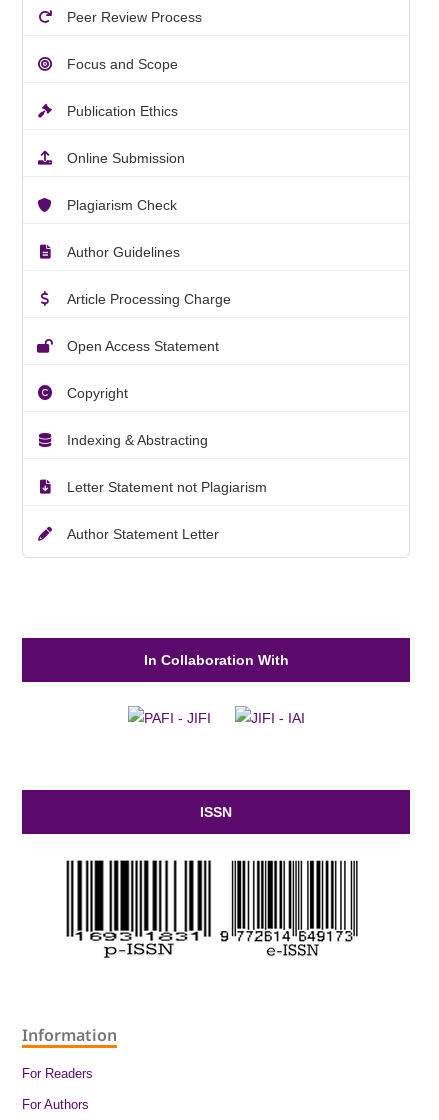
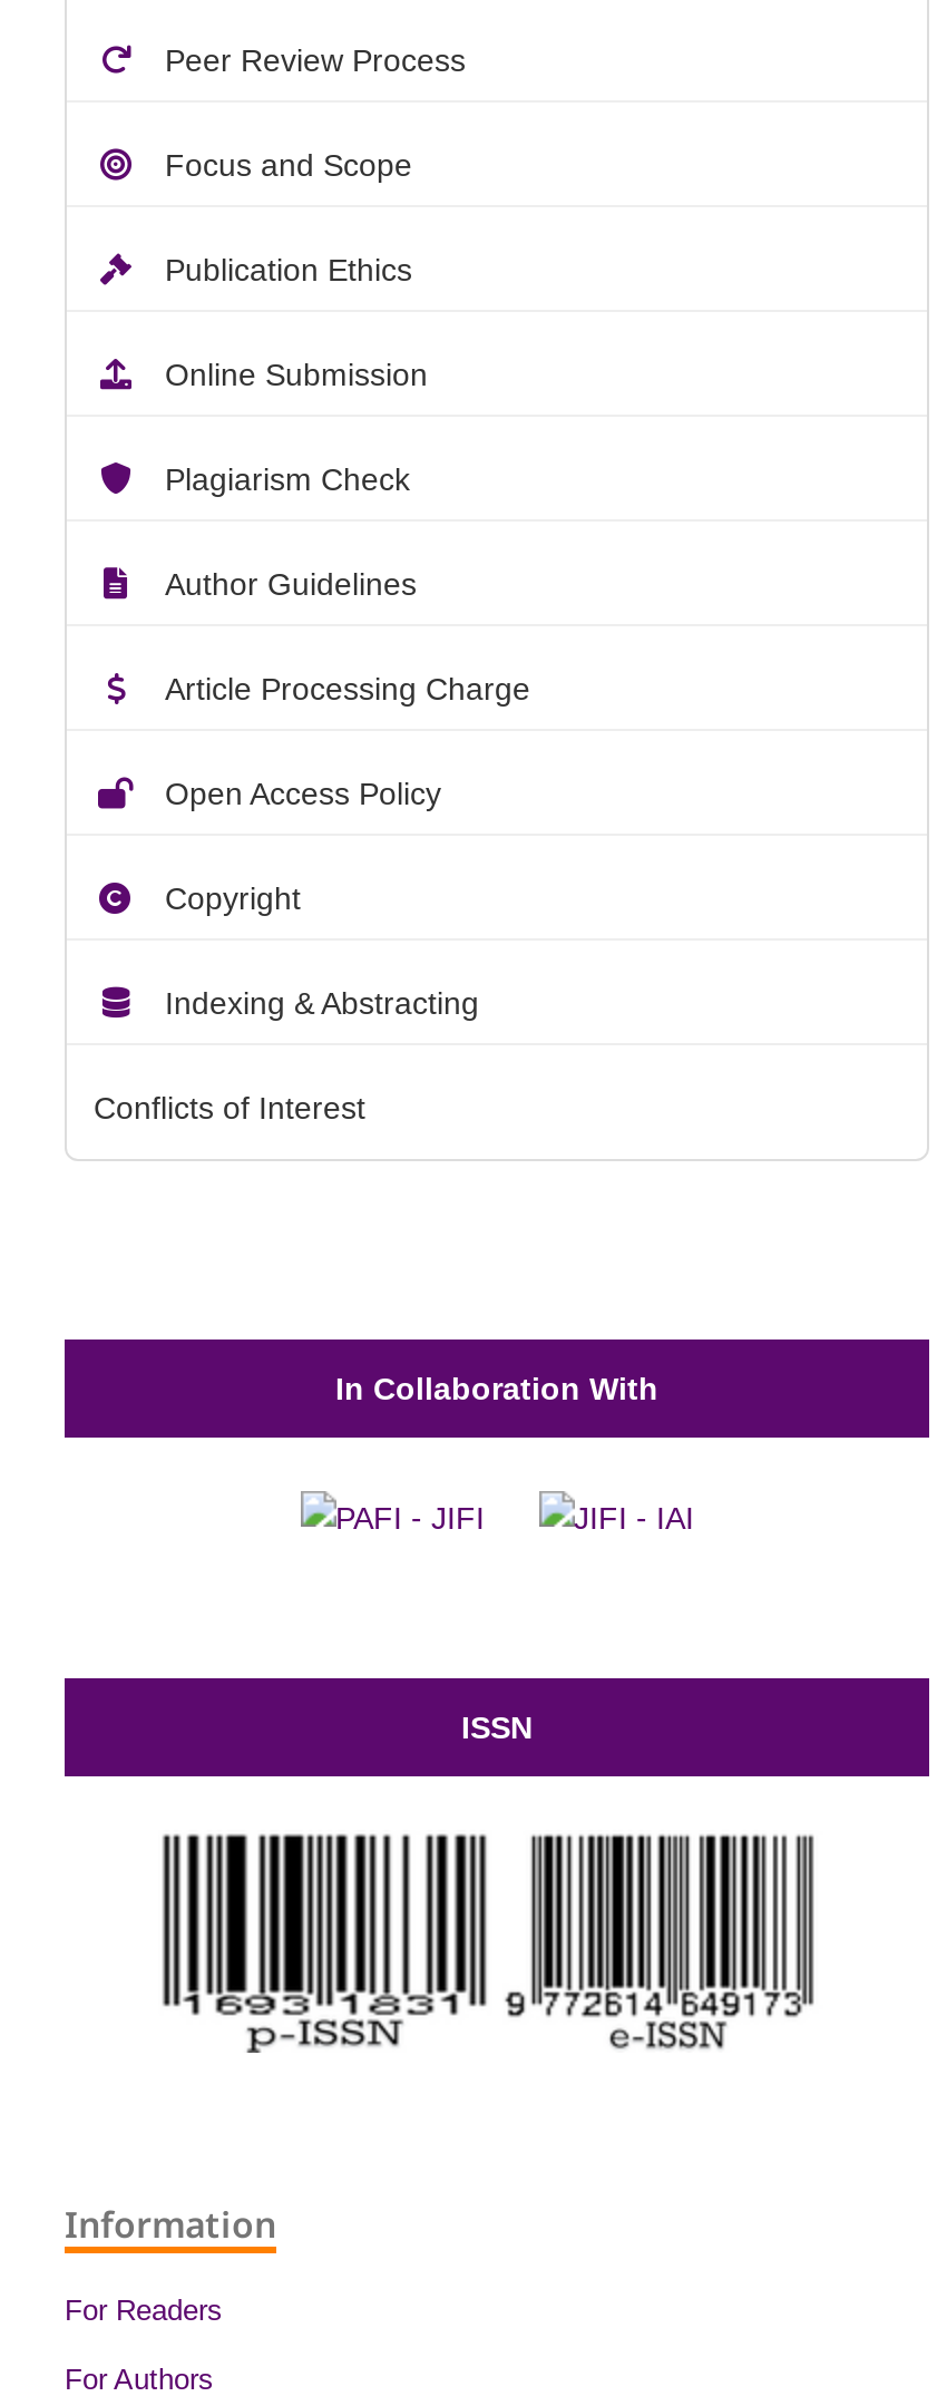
[67,338,219,354] Open Access Statement -> [165,775,441,811] Open Access Policy
[67,479,267,542] Letter Statement not Plagiarism | Author Statement Letter -> [94,1089,365,1125] Conflicts of Interest

